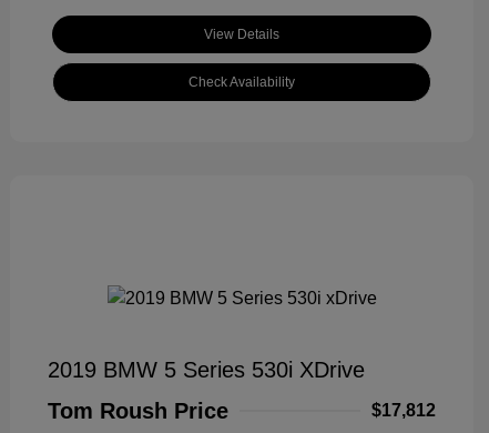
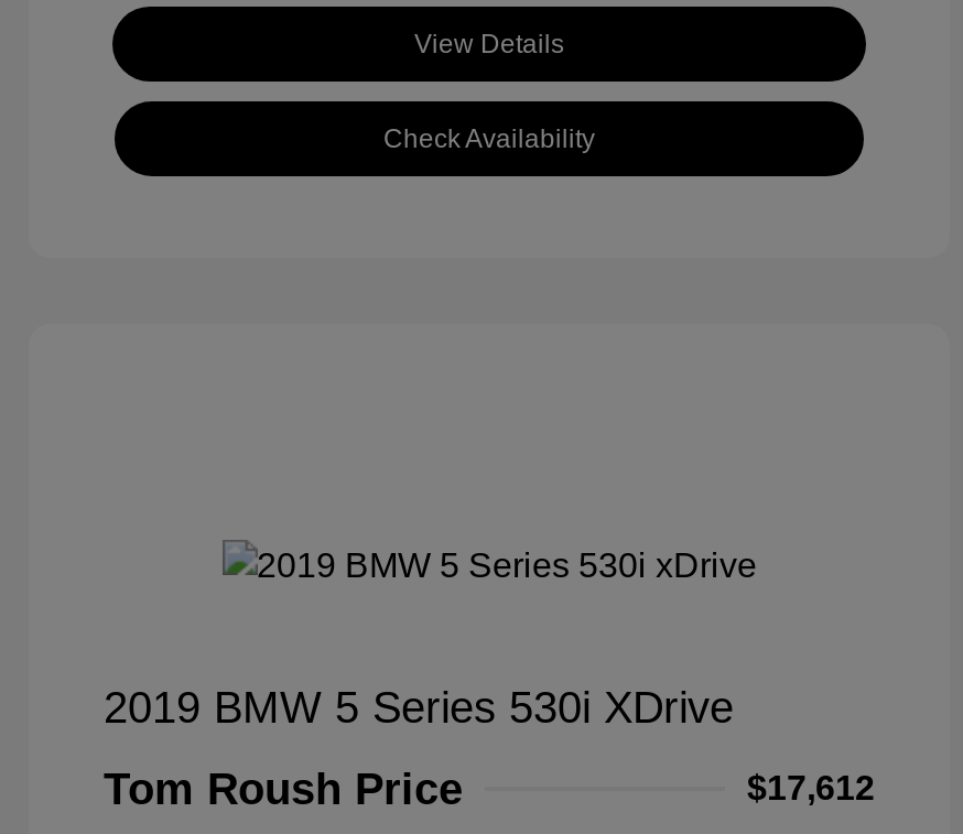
[371,401,436,420] $17,812 -> [747,769,875,807] $17,612

